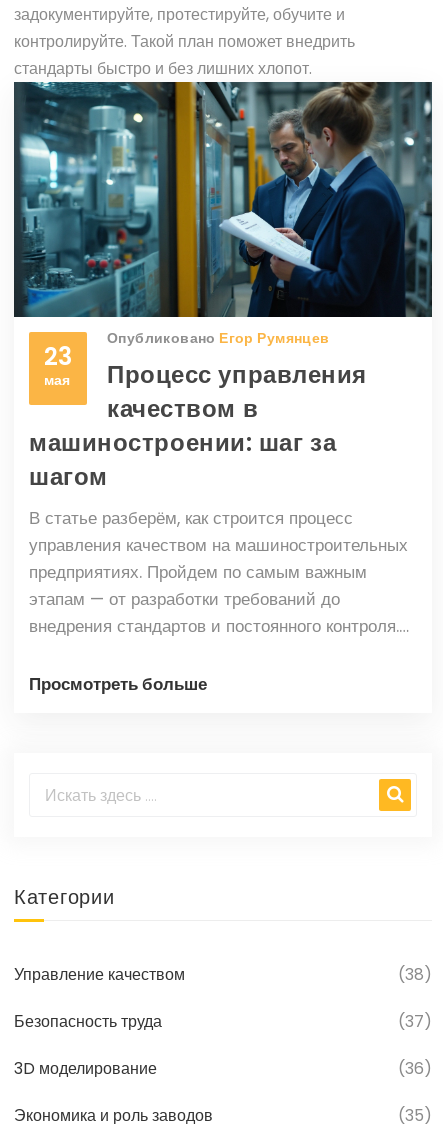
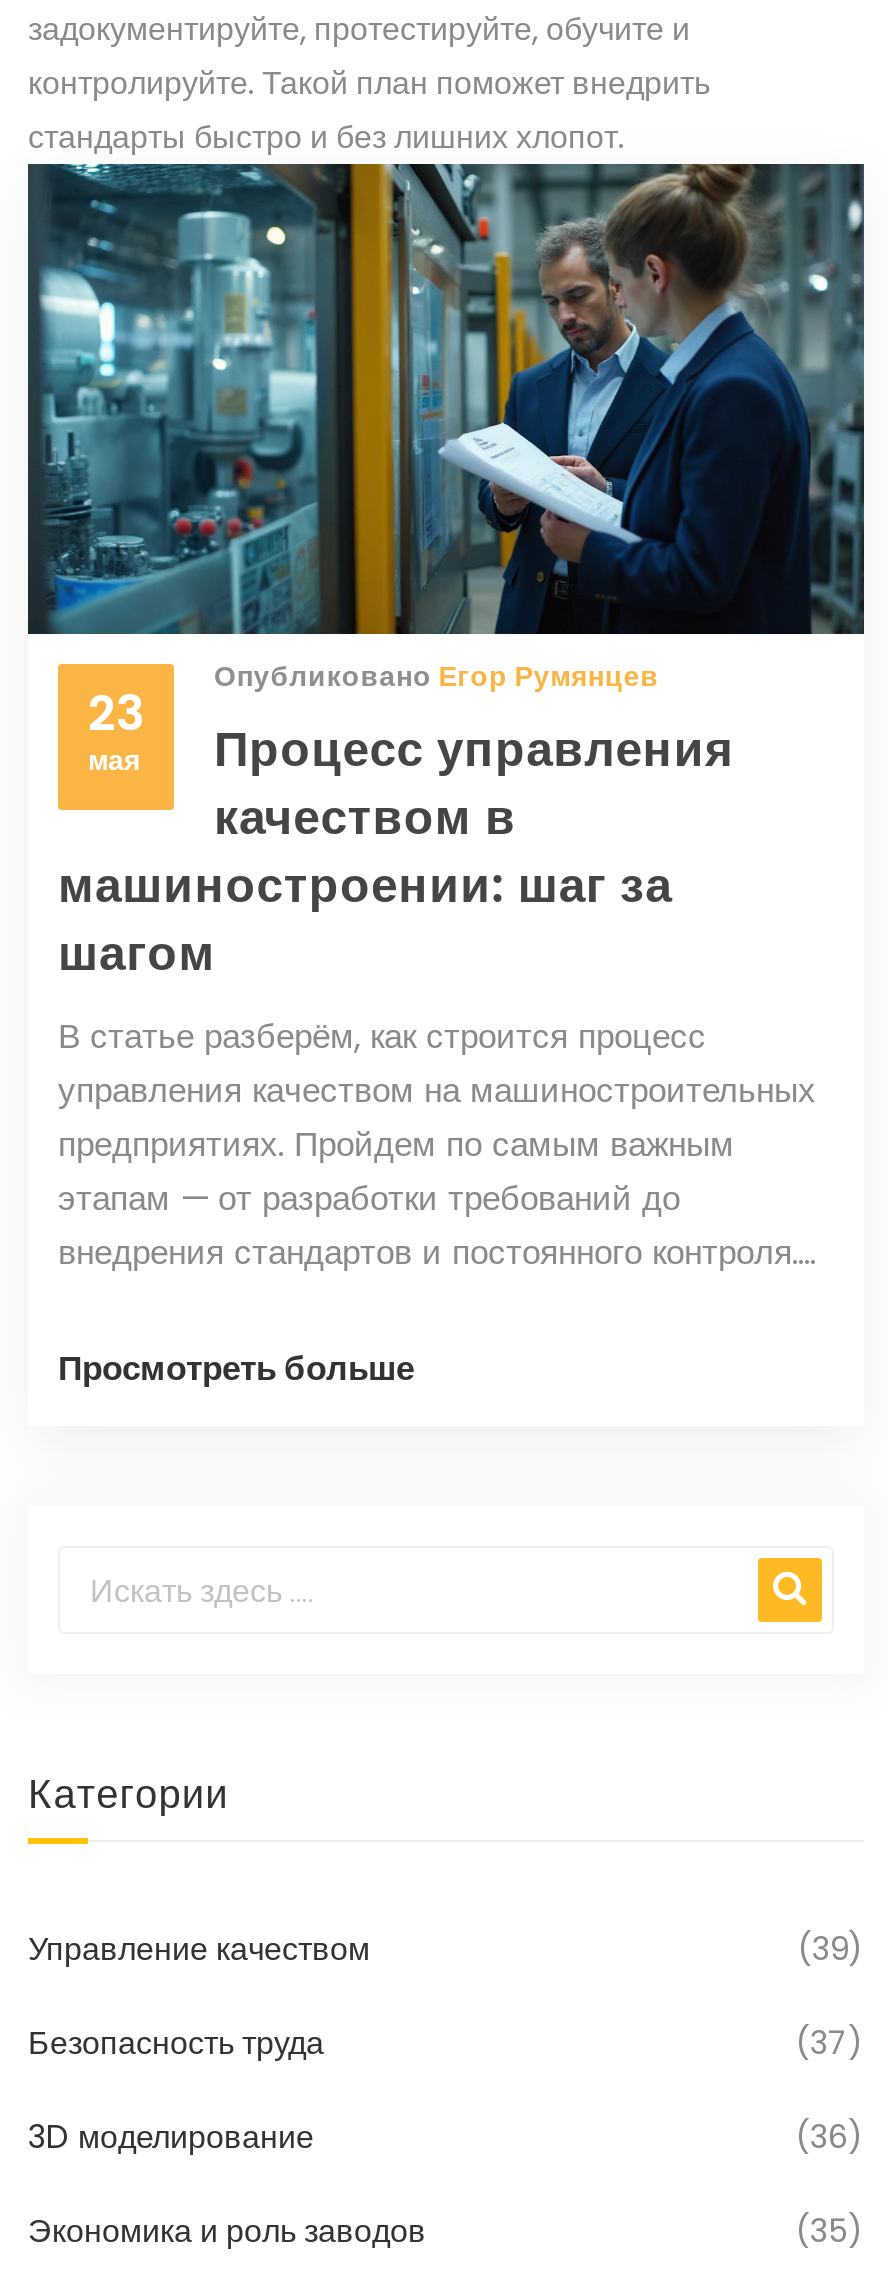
[398,963,432,986] (38) -> [798,1926,864,1972] (39)

